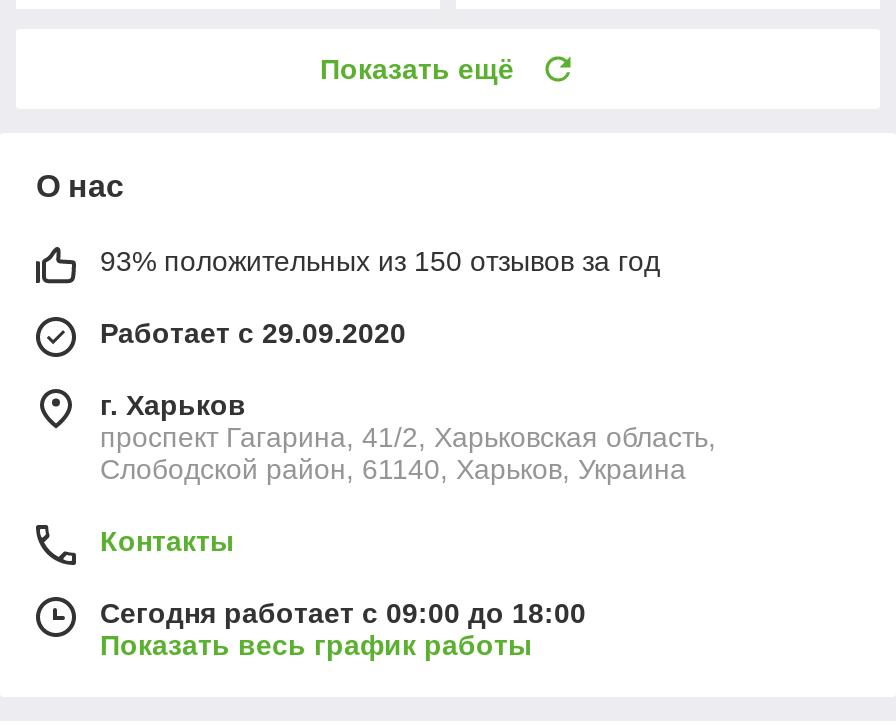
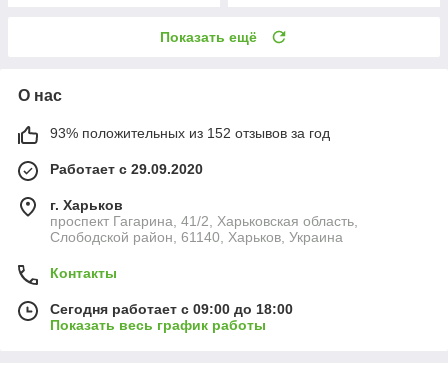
[100,244,660,276] 93% положительных из 150 отзывов за год -> [50,124,330,140] 93% положительных из 152 отзывов за год

